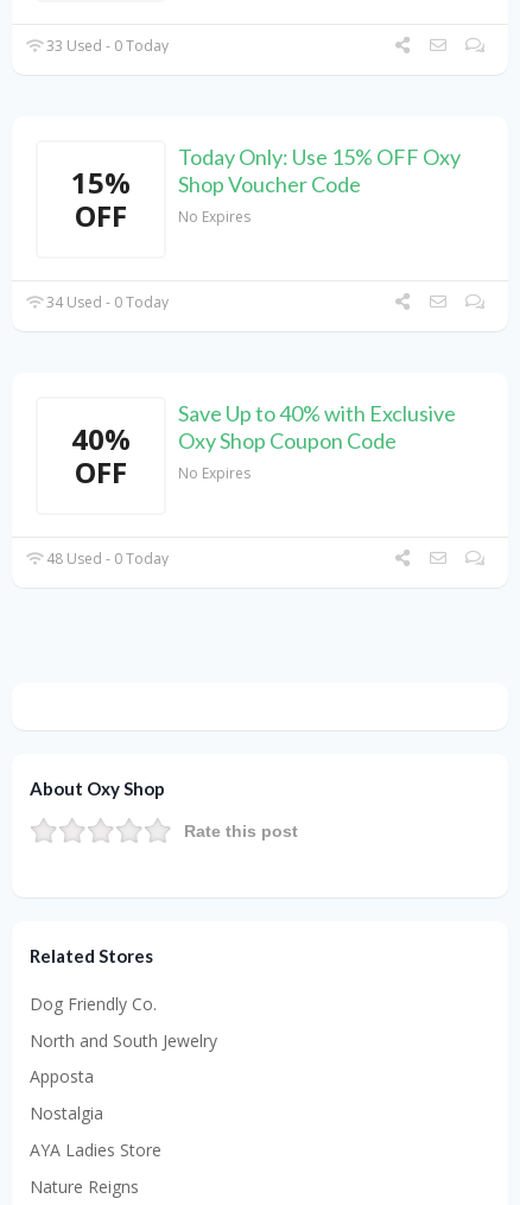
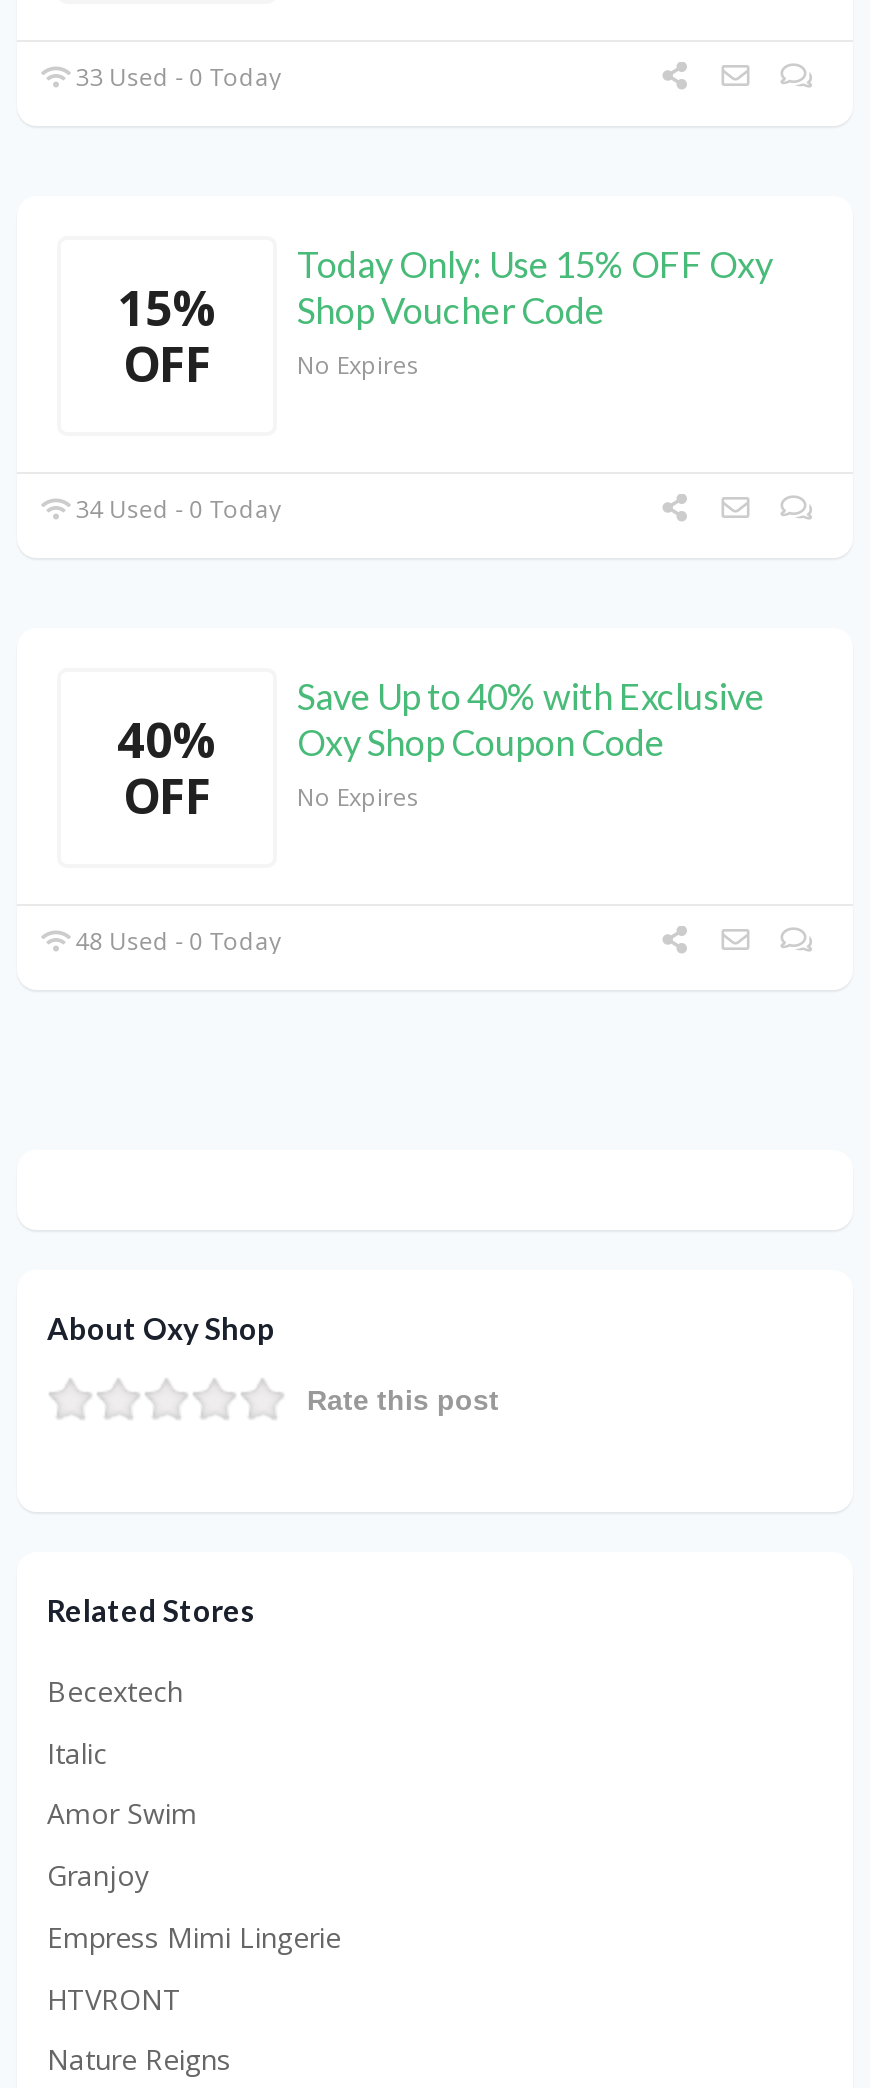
[30,992,217,1161] Dog Friendly Co. | North and South Jewelry | Apposta | Nostalgia | AYA Ladies Store -> [47,1672,341,2017] Becextech | Italic | Amor Swim | Granjoy | Empress Mimi Lingerie | HTVRONT

